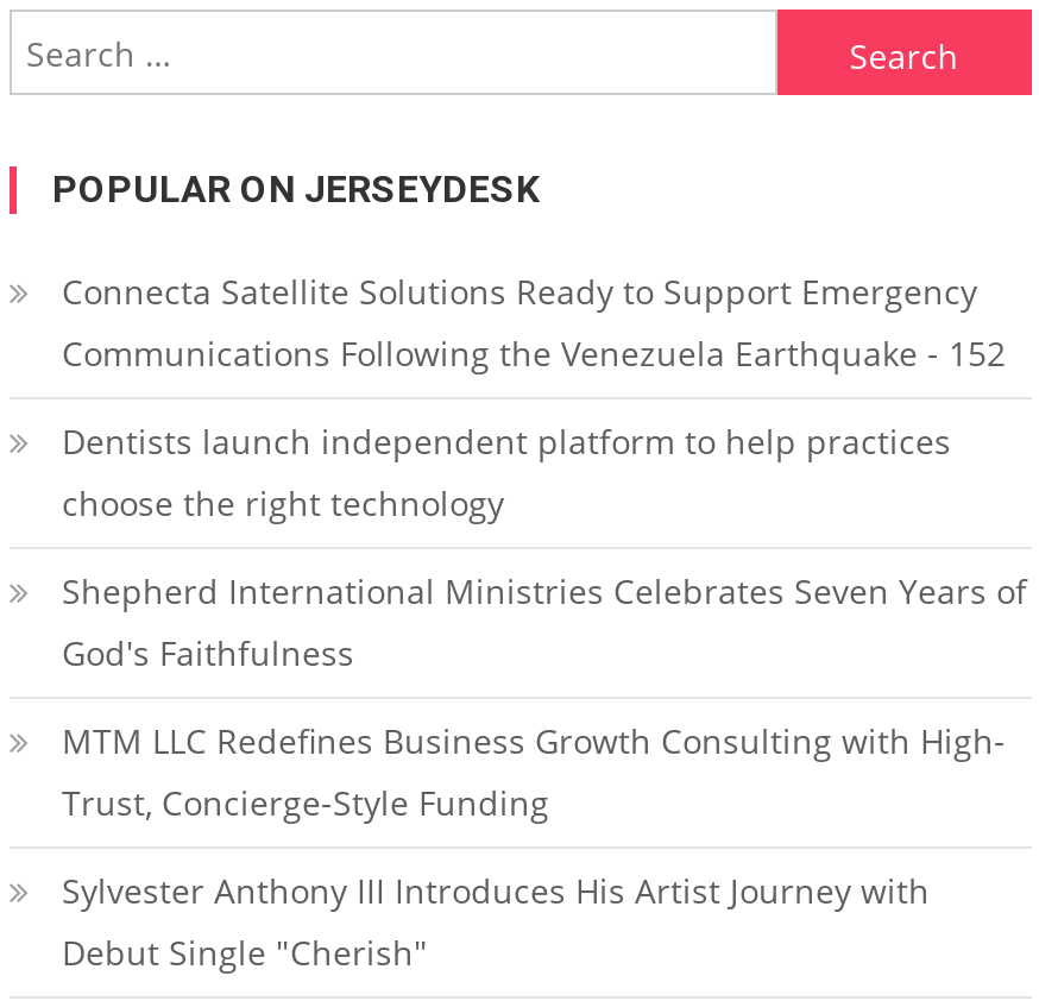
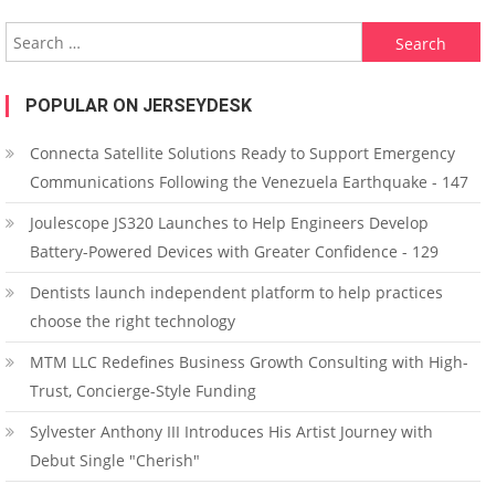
[62,330,1006,376] Communications Following the Venezuela Earthquake - 152 -> [30,171,468,262] Communications Following the Venezuela Earthquake - 147 | Joulescope JS320 Launches to Help Engineers Develop | Battery-Powered Devices with Greater Confidence - 129
moved [62,418,951,525] -> [30,282,443,332]: Dentists launch independent platform to help practices | choose the right technology
[62,568,1027,675] Shepherd International Ministries Celebrates Seven Years of | God's Faithfulness -> none

